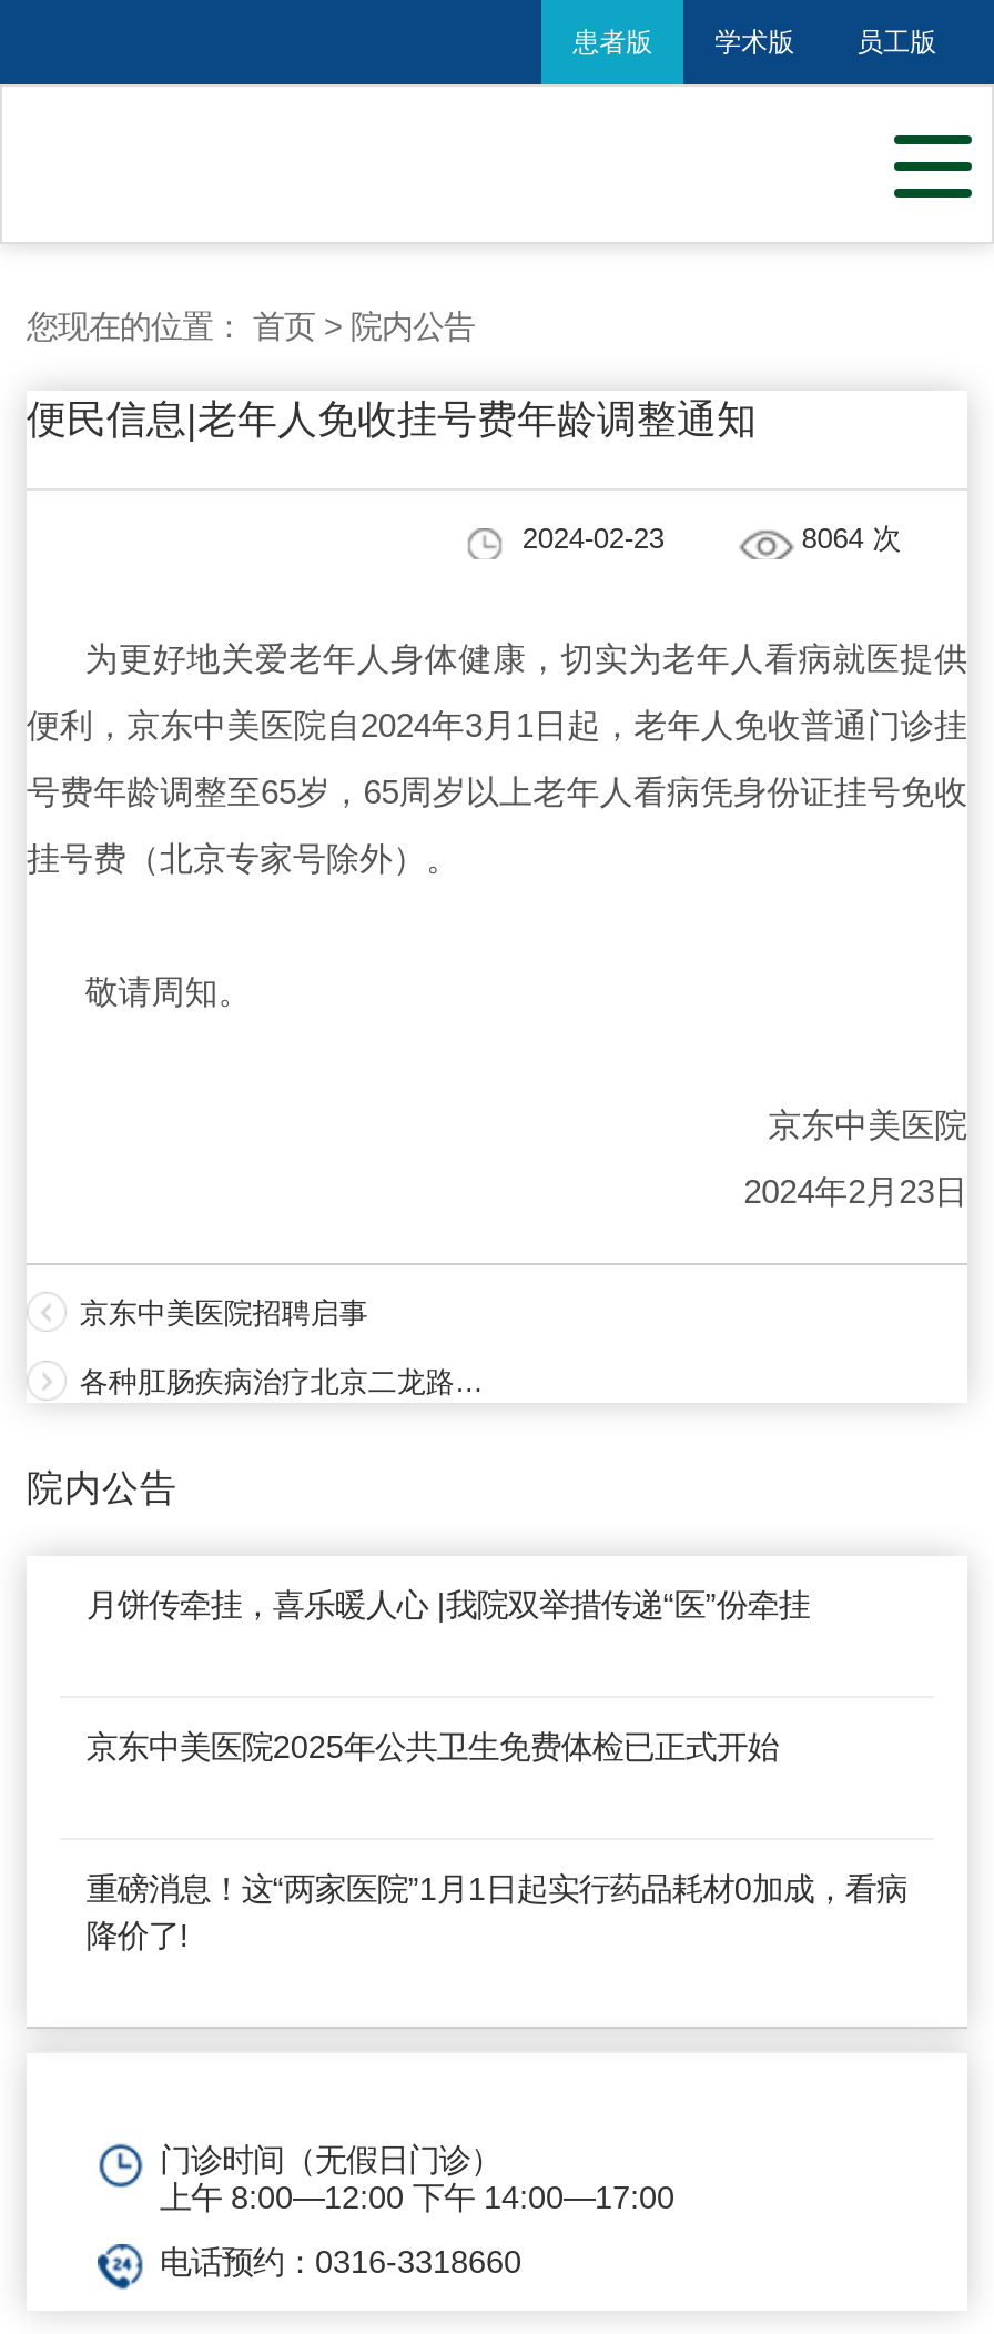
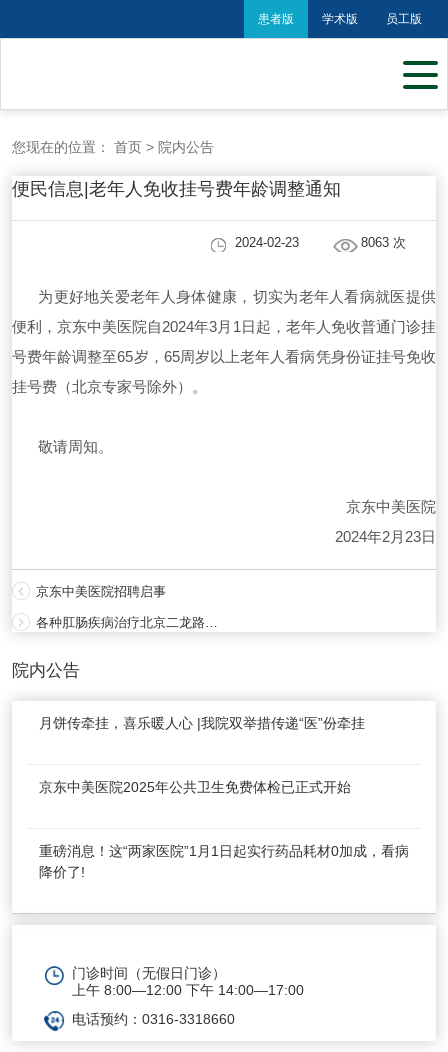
[801,521,901,554] 8064次 -> [361,235,406,250] 8063次

